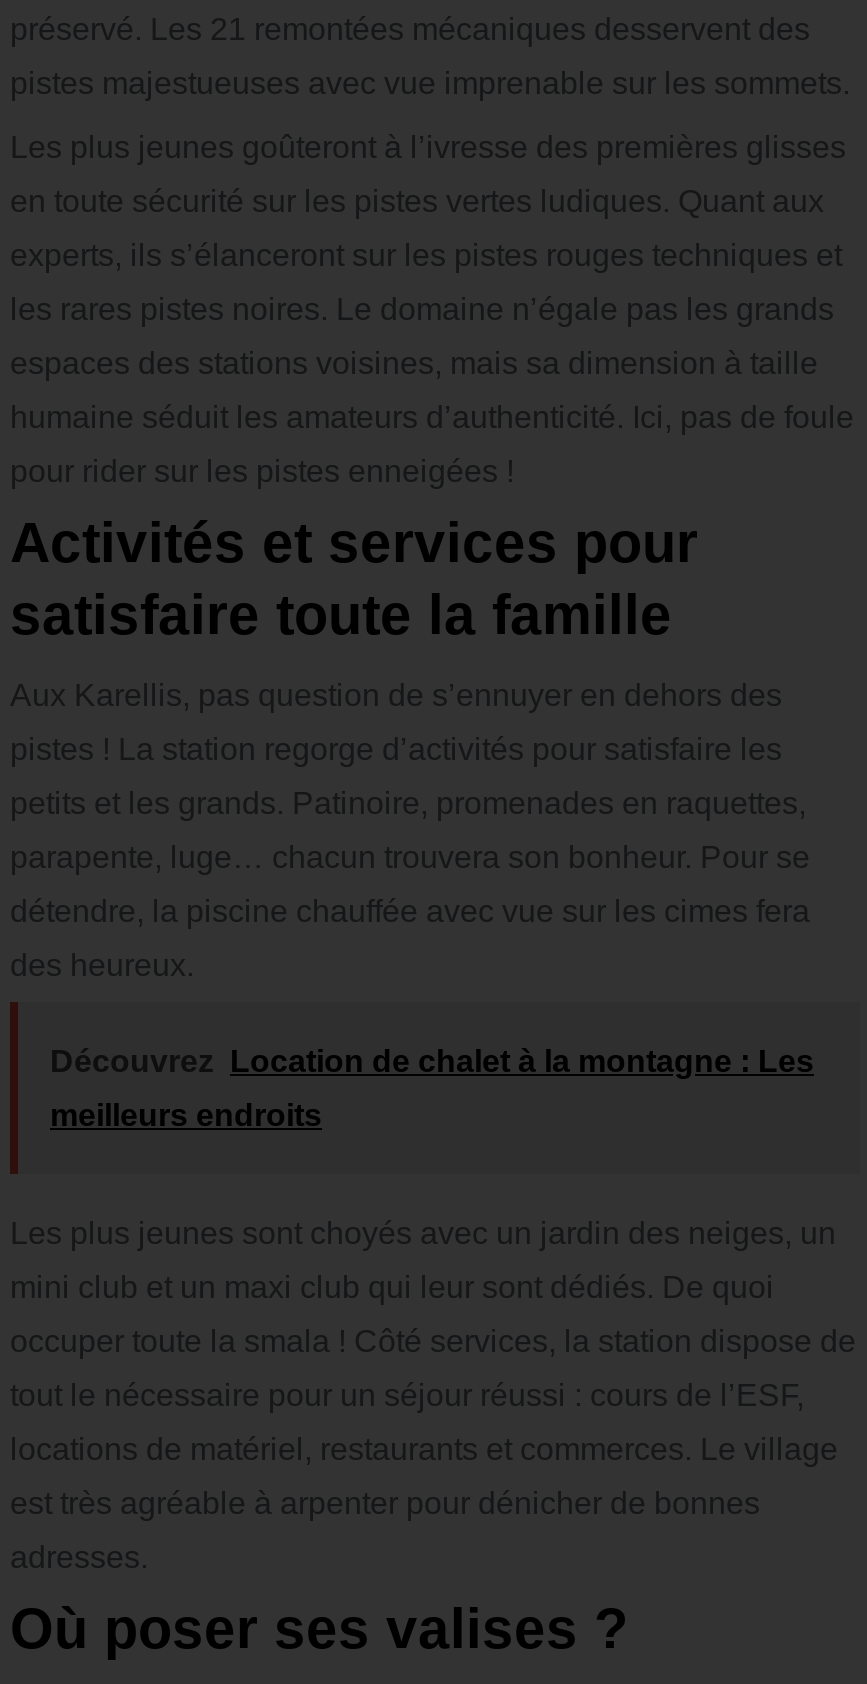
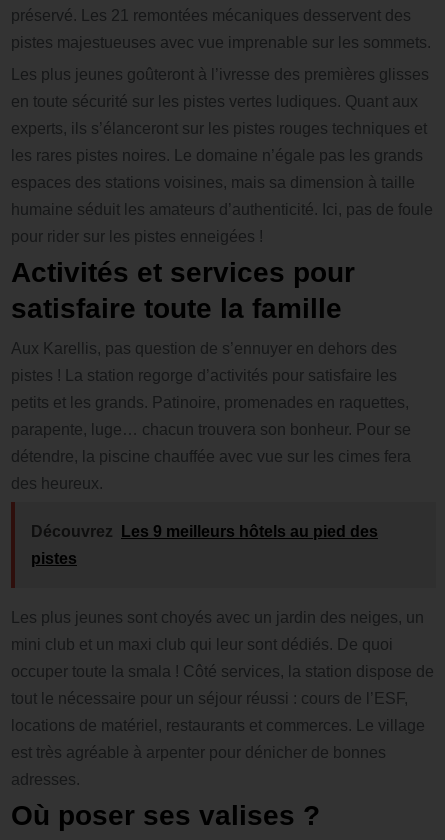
[50,1045,814,1079] Découvrez Location de chalet à la montagne : Les -> [31,523,378,540] Découvrez Les 9 meilleurs hôtels au pied des
[50,1099,322,1133] meilleurs endroits -> [31,550,77,567] pistes

